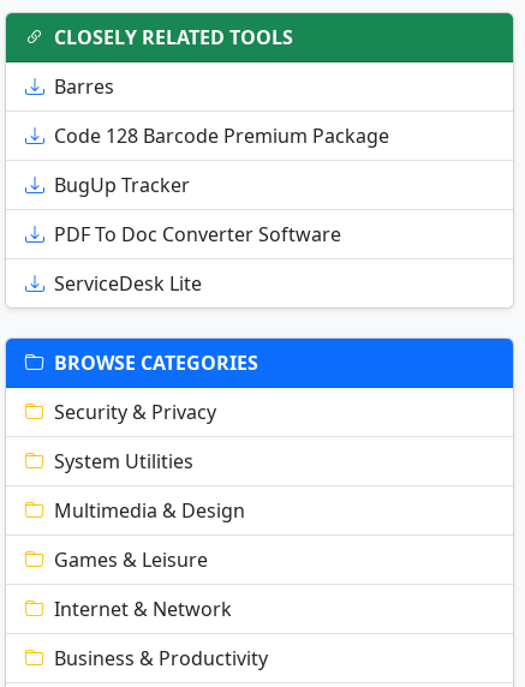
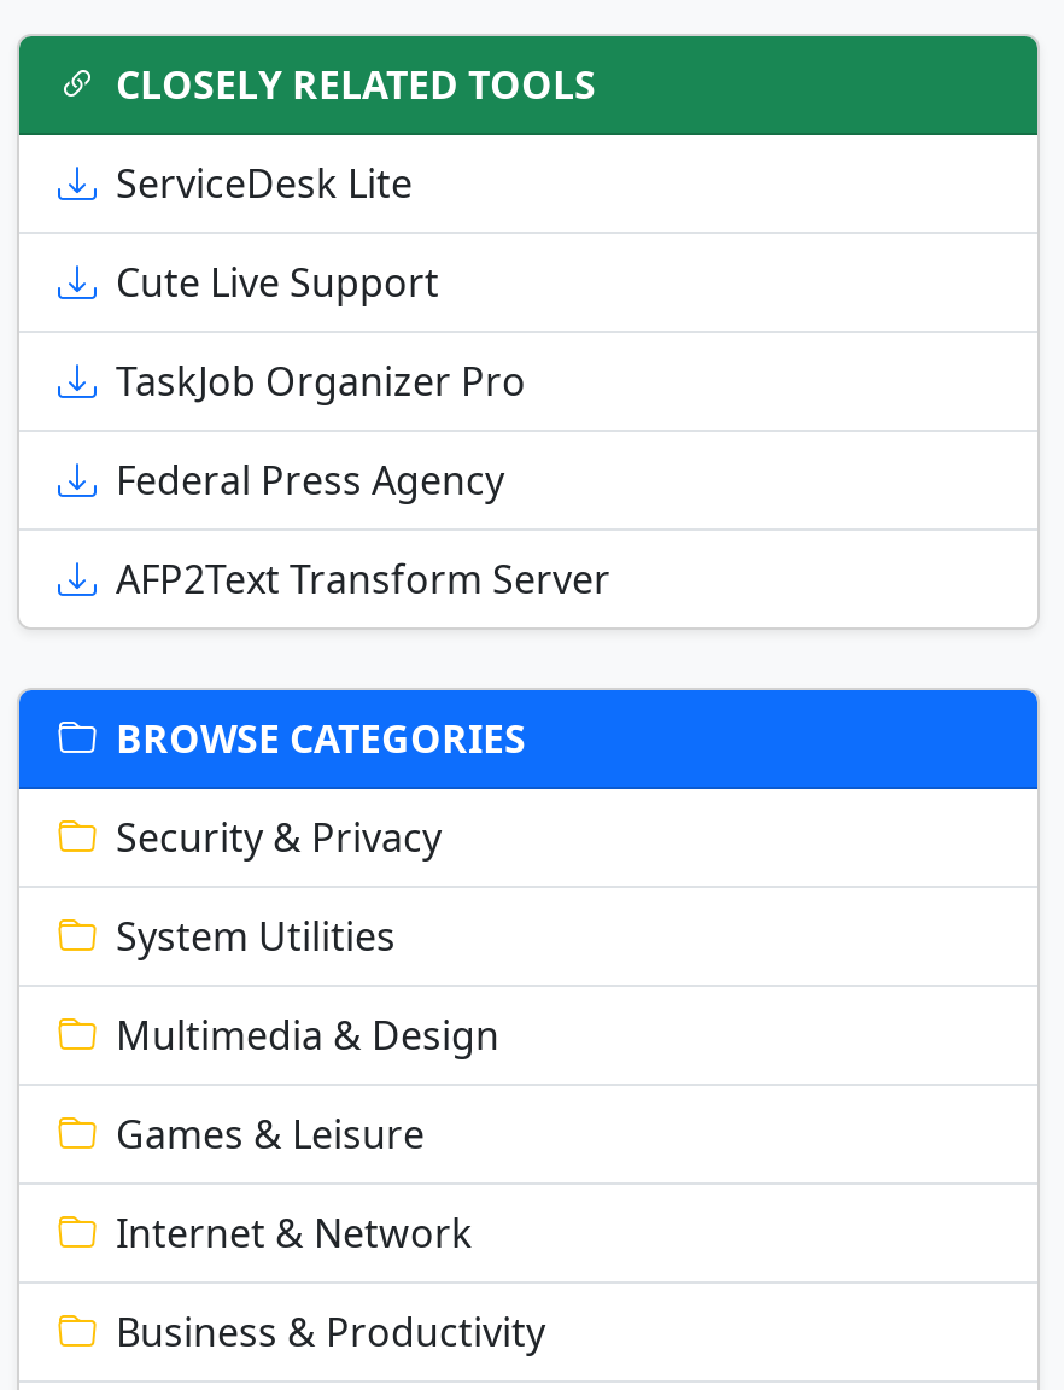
[54,73,389,247] Barres | Code 128 Barcode Premium Package | BugUp Tracker | PDF To Doc Converter Software -> none
moved [54,270,202,296] -> [116,156,413,209]: ServiceDesk Lite
none -> [116,255,610,605] Cute Live Support | TaskJob Organizer Pro | Federal Press Agency | AFP2Text Transform Server

